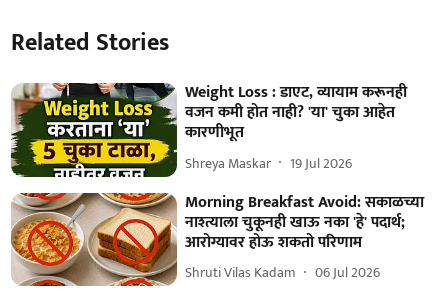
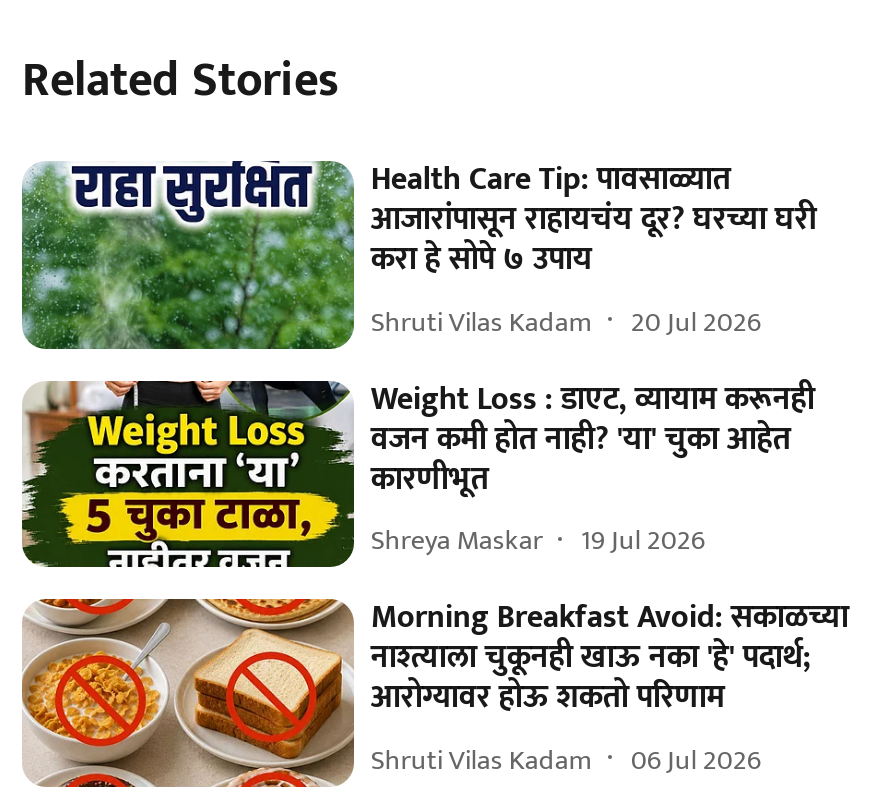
none -> [20,153,817,351] [image] | Health Care Tip: पावसाळ्यात | आजारांपासून राहायचंय दूर? घरच्या घरी | करा हे सोपे ७ उपाय | Shruti Vilas Kadam | 20 Jul 2026

